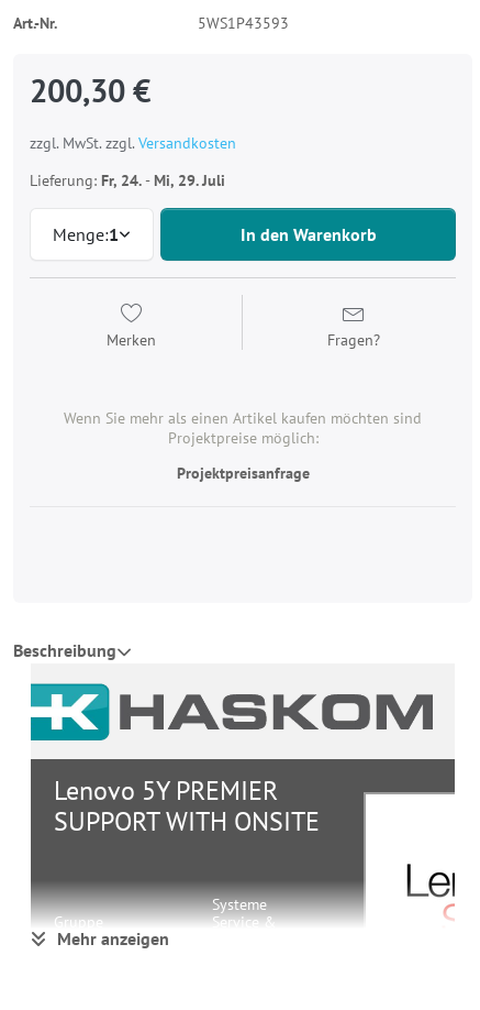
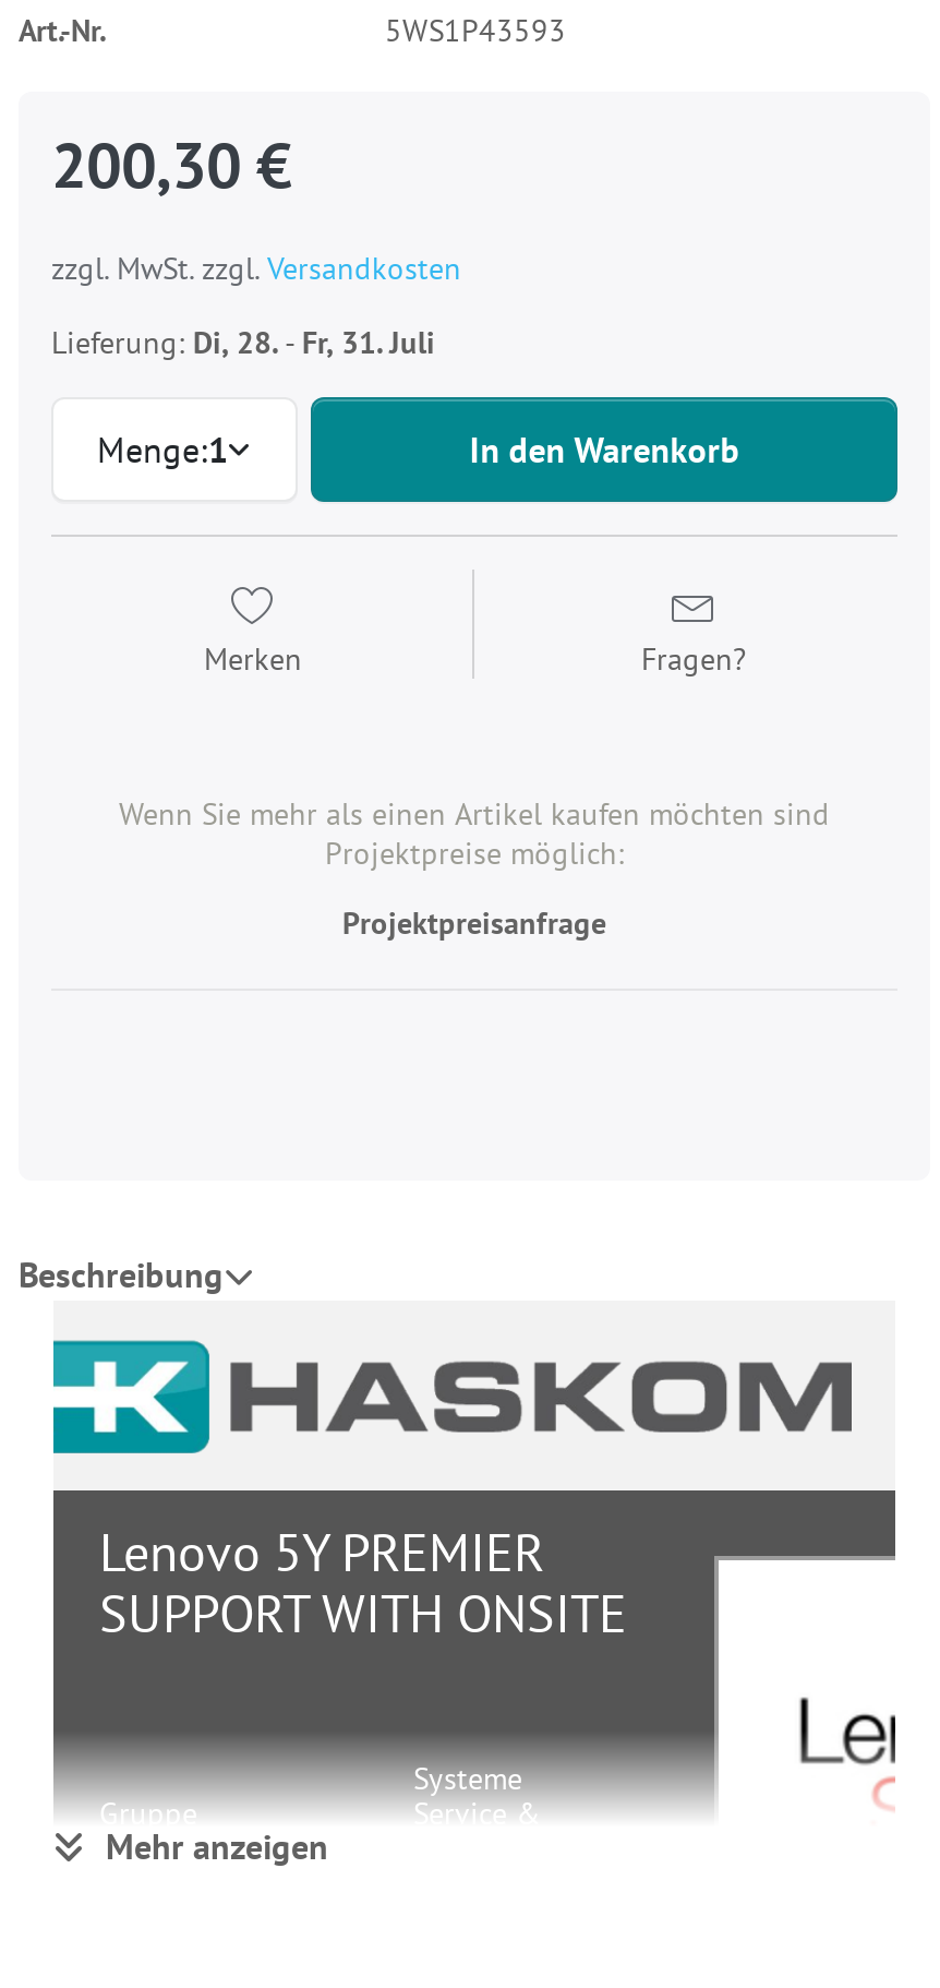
[30,170,225,190] Lieferung: Fr, 24. - Mi, 29. Juli -> [51,323,435,362] Lieferung: Di, 28. - Fr, 31. Juli

